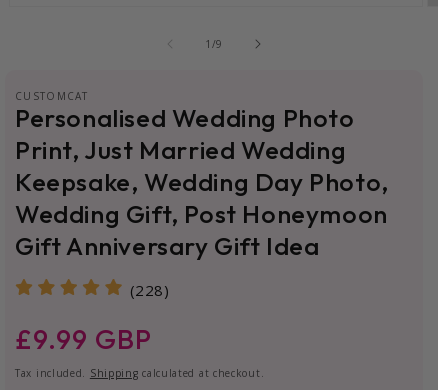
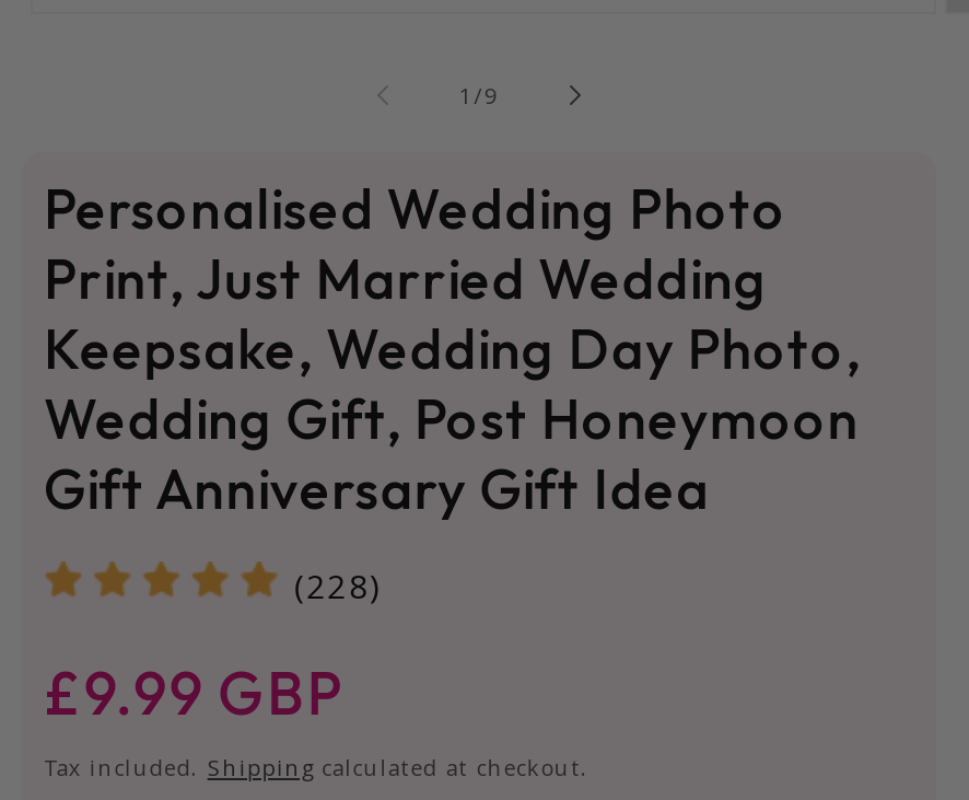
[15,89,89,103] CUSTOMCAT -> none

